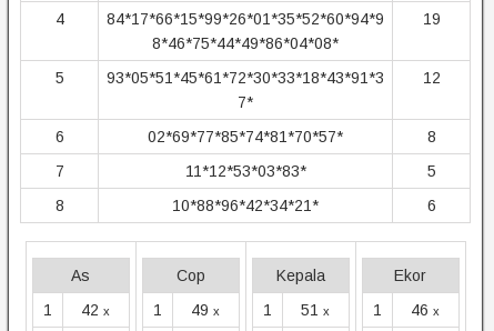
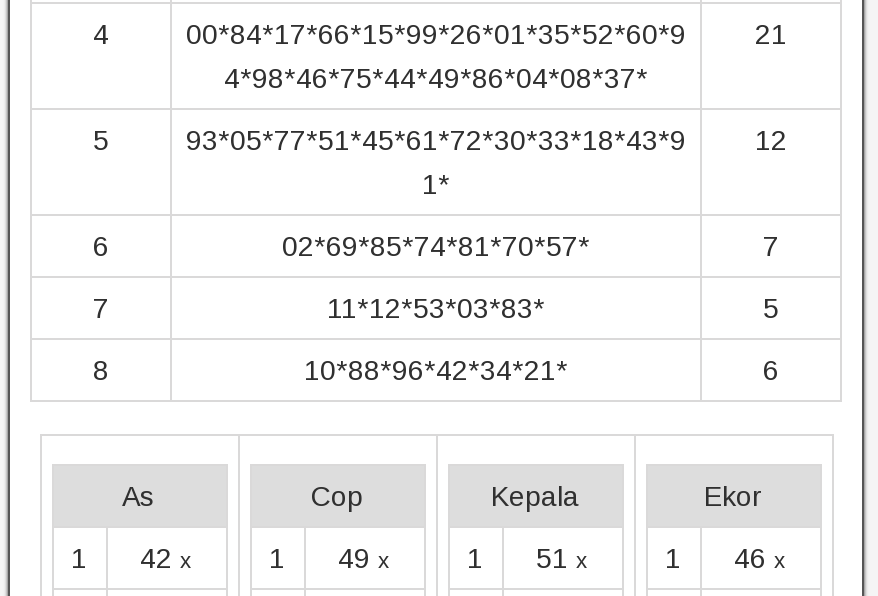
[107,10,384,28] 84*17*66*15*99*26*01*35*52*60*94*9 -> [186,18,686,50] 00*84*17*66*15*99*26*01*35*52*60*9
[422,10,440,28] 19 -> [755,18,787,50] 21
[152,34,339,52] 8*46*75*44*49*86*04*08* -> [224,62,648,94] 4*98*46*75*44*49*86*04*08*37*
[107,69,384,87] 93*05*51*45*61*72*30*33*18*43*91*3 -> [186,124,686,156] 93*05*77*51*45*61*72*30*33*18*43*9
[238,93,253,111] 7* -> [422,168,450,200] 1*
[148,128,343,146] 02*69*77*85*74*81*70*57* -> [282,230,590,262] 02*69*85*74*81*70*57*
[427,128,436,146] 8 -> [763,230,779,262] 7

